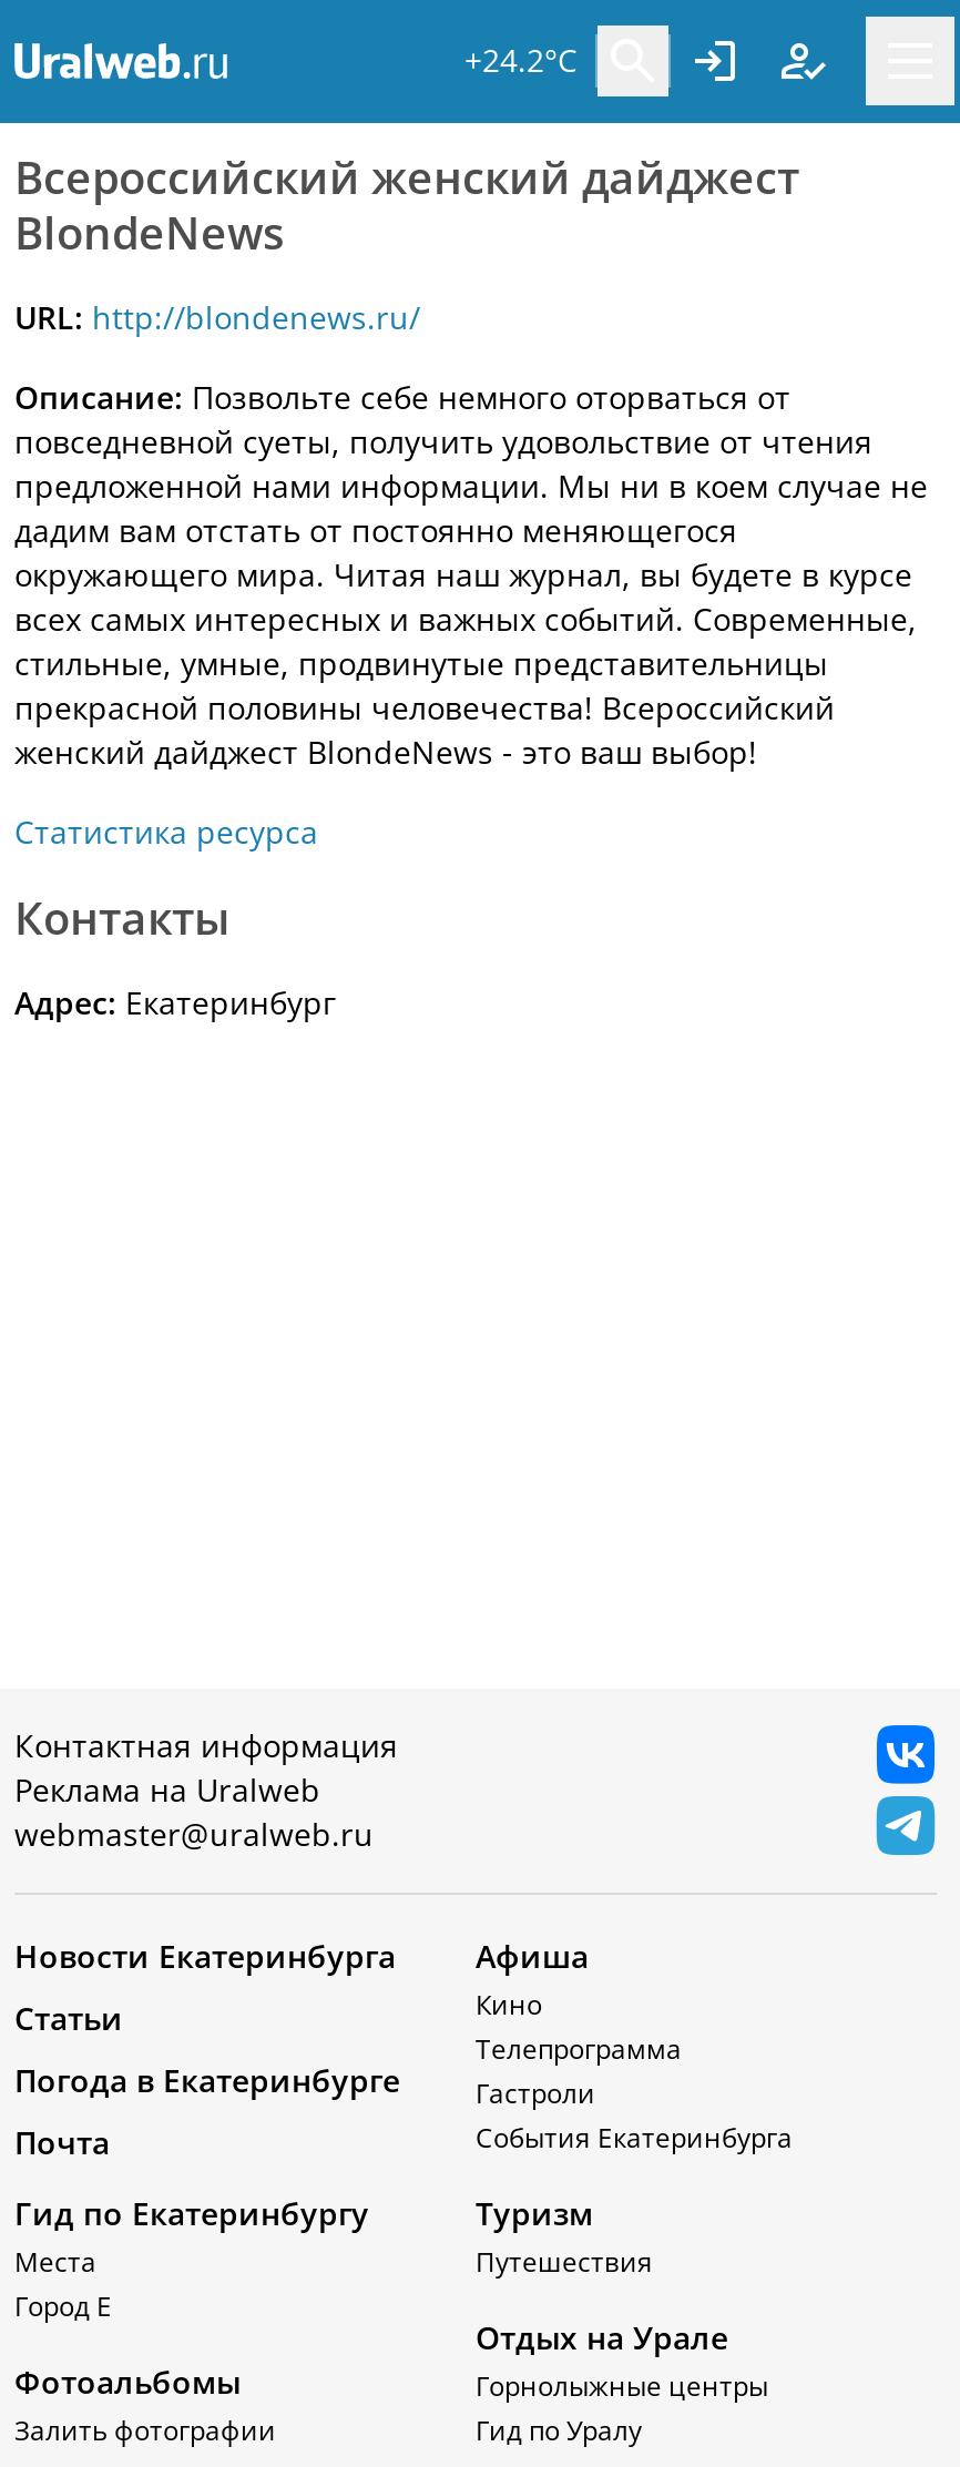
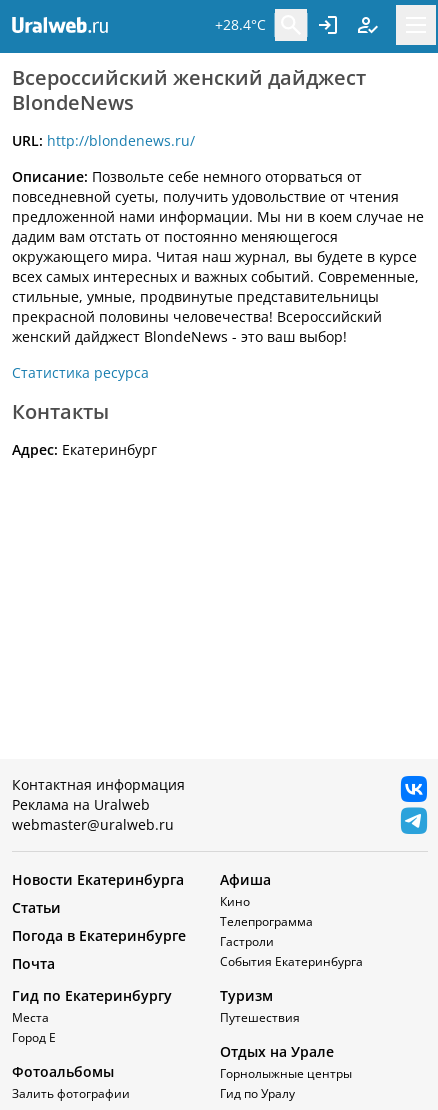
[464,39,578,81] +24.2°C -> [215,15,266,34] +28.4°C

